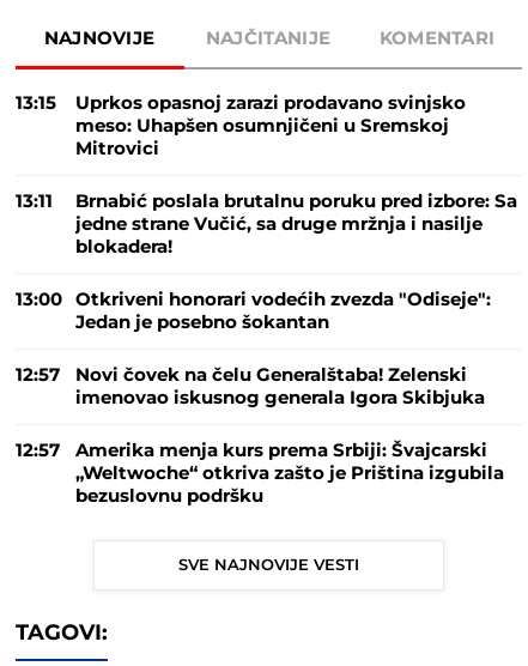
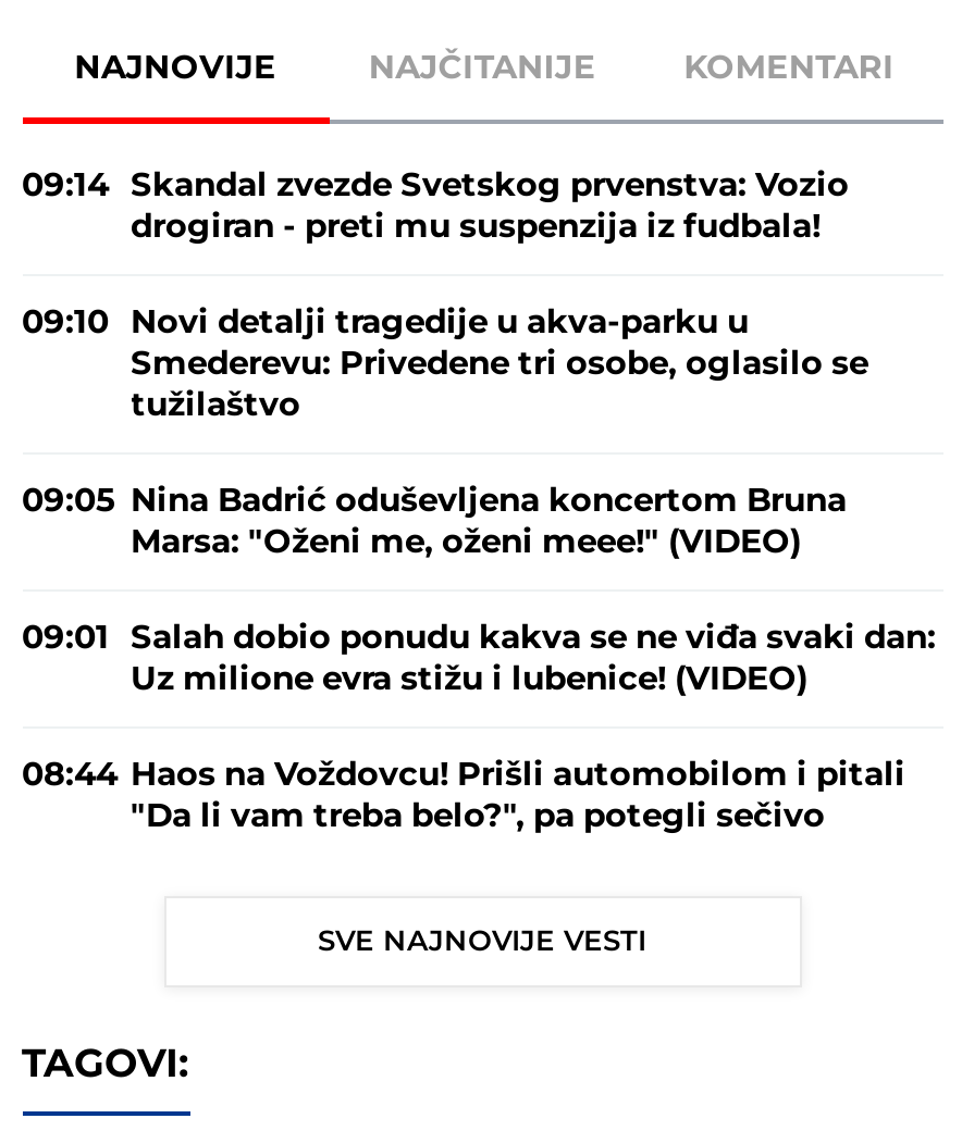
[15,90,56,118] 13:15 -> [22,162,109,212] 09:14
[75,90,465,163] Uprkos opasnoj zarazi prodavano svinjsko | meso: Uhapšen osumnjičeni u Sremskoj | Mitrovici -> [131,162,849,253] Skandal zvezde Svetskog prvenstva: Vozio | drogiran - preti mu suspenzija iz fudbala!
[15,189,52,216] 13:11 -> [22,299,109,349] 09:10
[75,189,517,262] Brnabić poslala brutalnu poruku pred izbore: Sa | jedne strane Vučić, sa druge mržnja i nasilje | blokadera! -> [131,299,868,432] Novi detalji tragedije u akva-parku u | Smederevu: Privedene tri osobe, oglasilo se | tužilaštvo
[15,287,62,314] 13:00 -> [22,477,115,527] 09:05
[75,287,490,337] Otkriveni honorari vodećih zvezda "Odiseje": | Jedan je posebno šokantan -> [131,477,847,569] Nina Badrić oduševljena koncertom Bruna | Marsa: "Oženi me, oženi meee!" (VIDEO)
[15,362,59,390] 12:57 -> [22,614,109,664] 09:01
[75,362,484,413] Novi čovek na čelu Generalštaba! Zelenski | imenovao iskusnog generala Igora Skibjuka -> [131,614,936,706] Salah dobio ponudu kakva se ne viđa svaki dan: | Uz milione evra stižu i lubenice! (VIDEO)
[15,438,59,465] 12:57 -> [22,751,118,801] 08:44
[75,438,503,511] Amerika menja kurs prema Srbiji: Švajcarski | „Weltwoche“ otkriva zašto je Priština izgubila | bezuslovnu podršku -> [131,751,905,843] Haos na Voždovcu! Prišli automobilom i pitali | "Da li vam treba belo?", pa potegli sečivo

